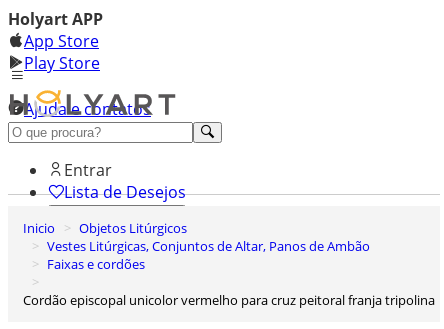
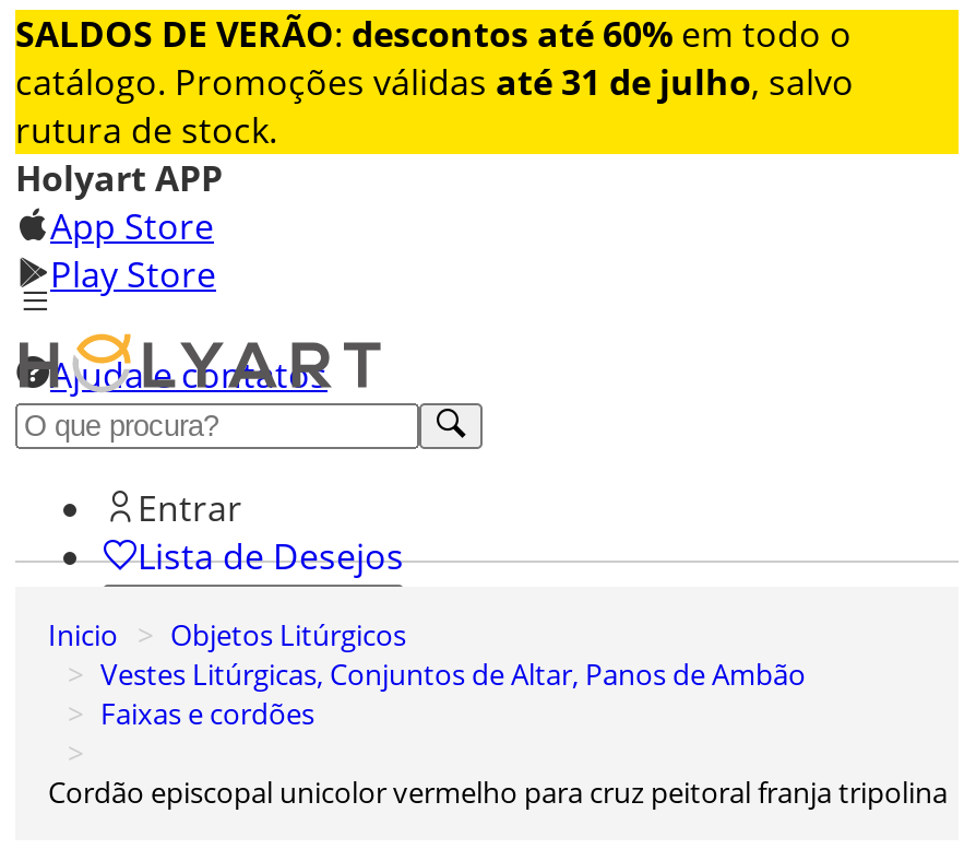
none -> [15,10,854,154] SALDOS DE VERÃO: descontos até 60% em todo o | catálogo. Promoções válidas até 31 de julho, salvo | rutura de stock.

